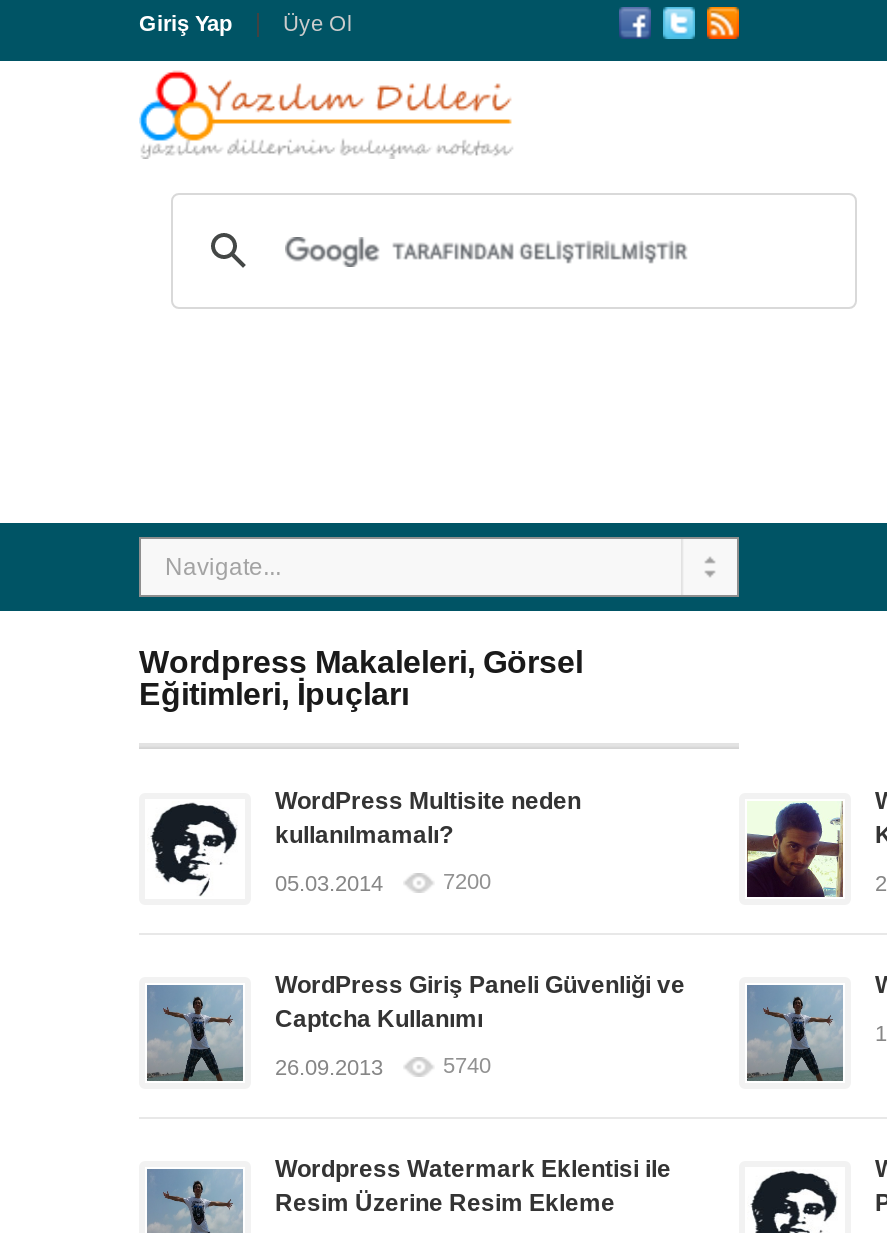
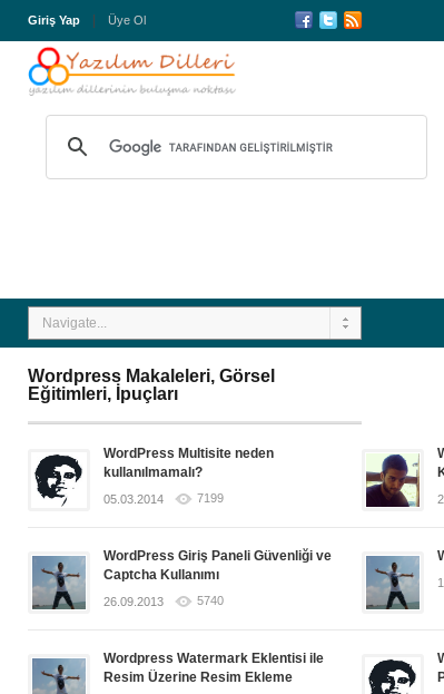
[443,869,491,893] 7200 -> [197,491,224,505] 7199

